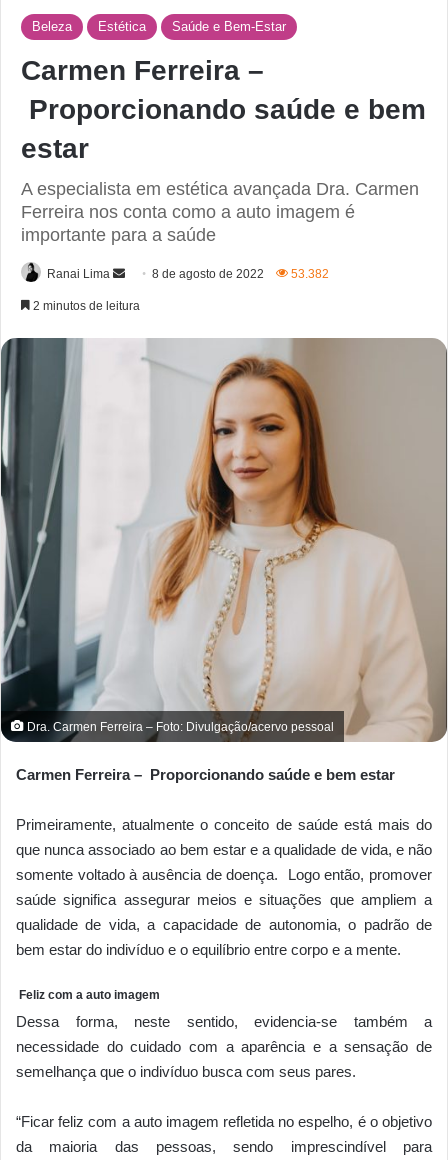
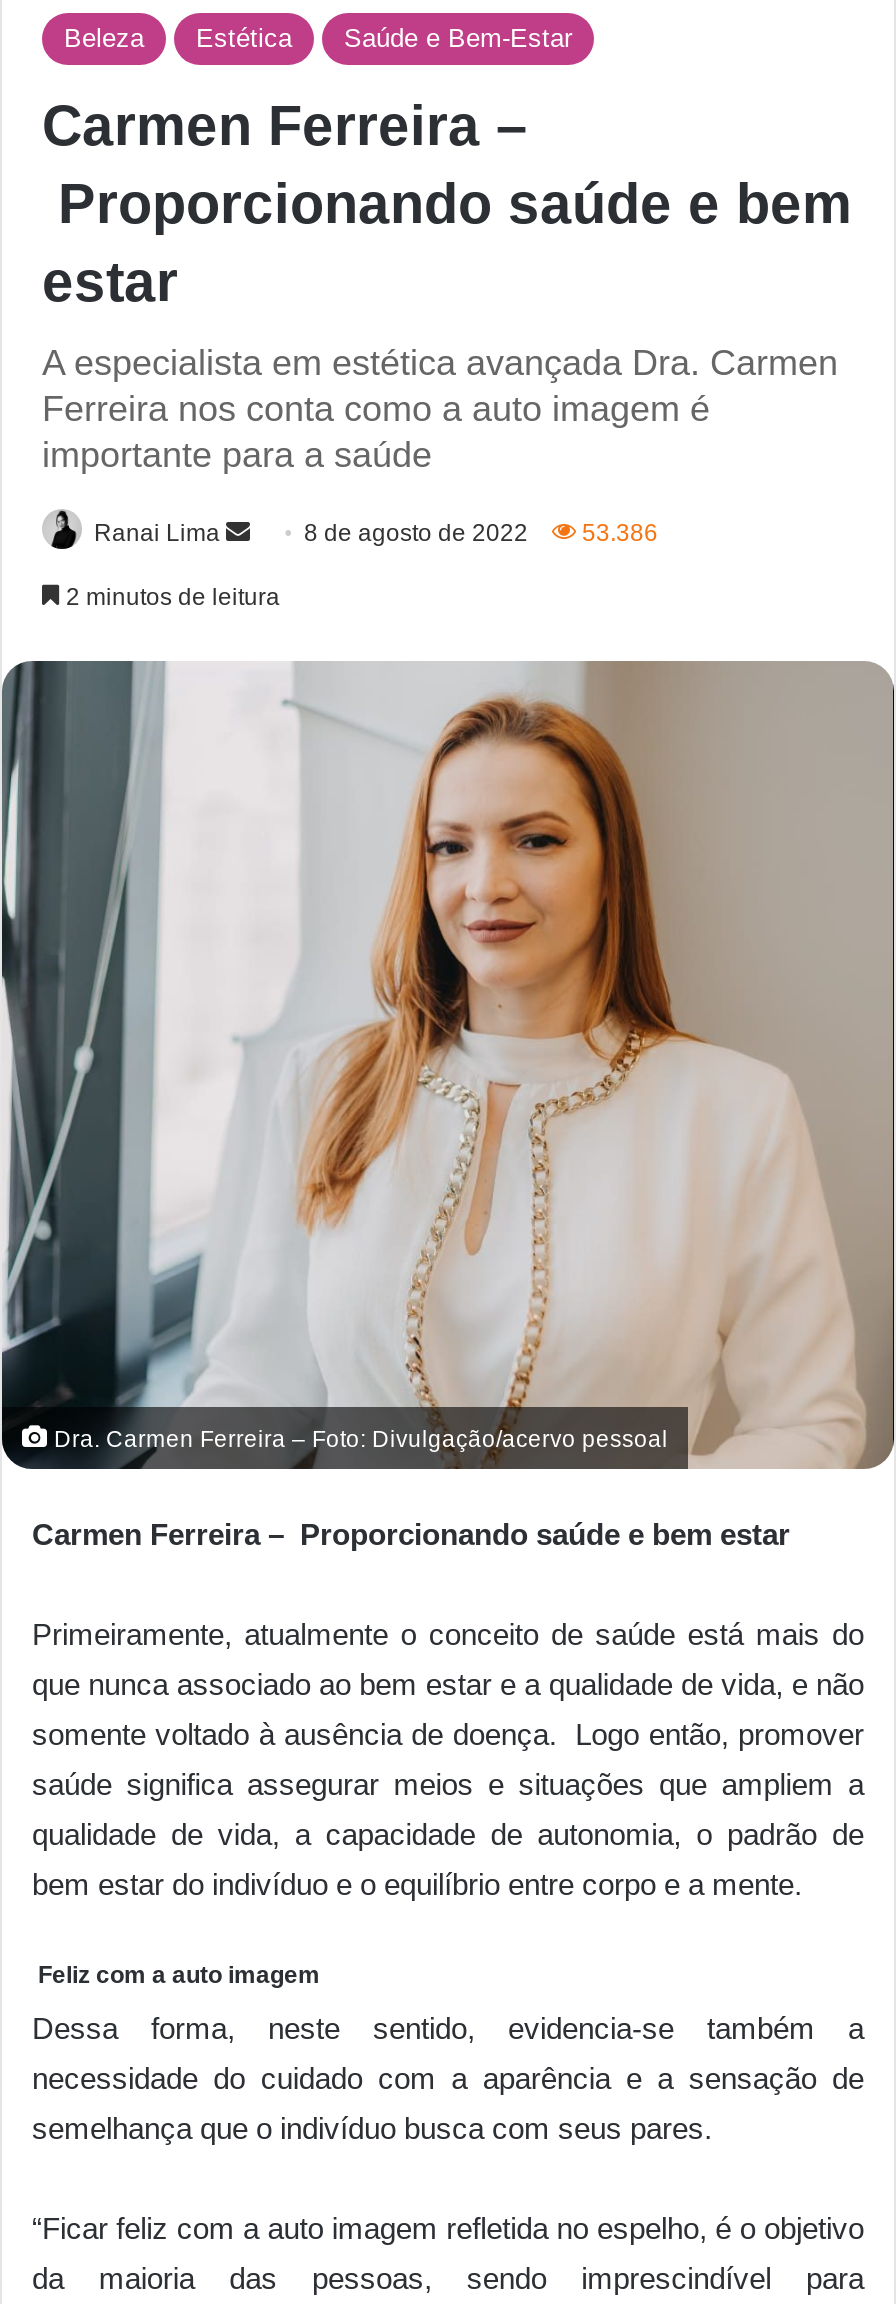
[152,267,329,281] 8 de agosto de 2022 53.382 -> [304,519,658,547] 8 de agosto de 2022 53.386

